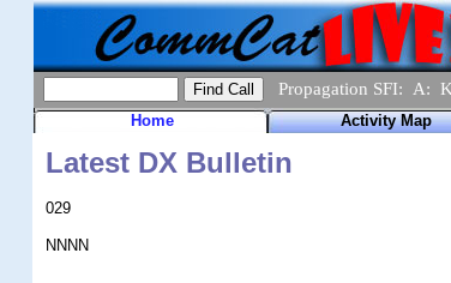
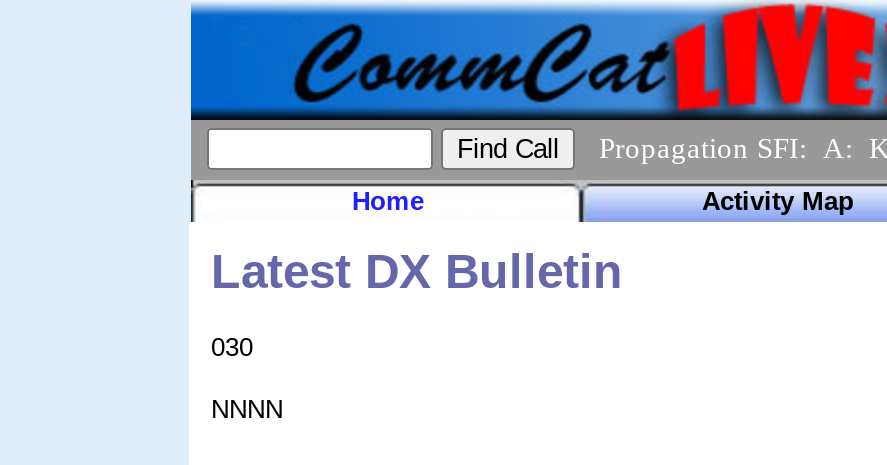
[46,199,71,217] 029 -> [211,332,253,362] 030

